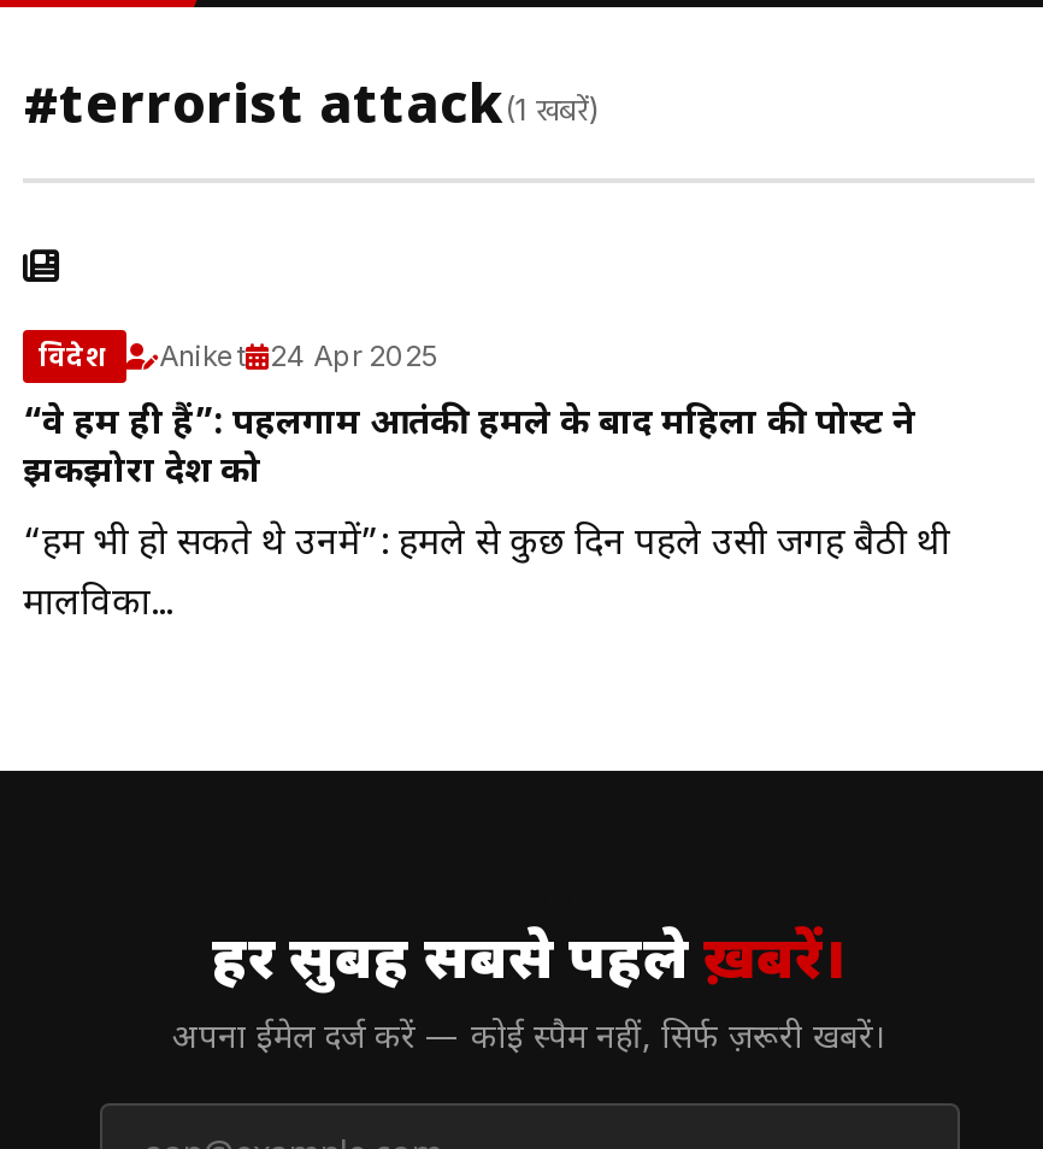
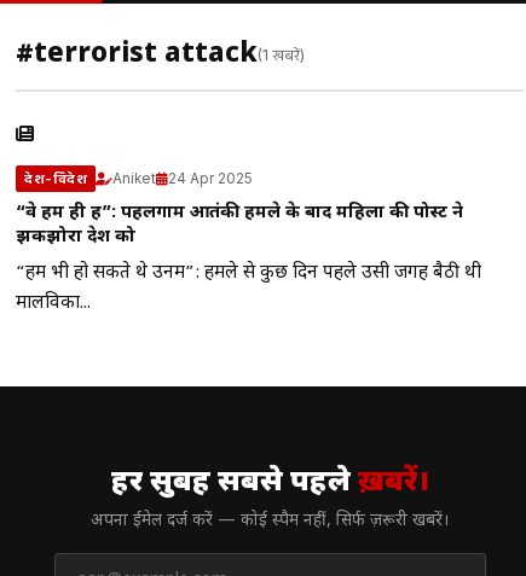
[40,340,108,373] विदेश -> [24,170,87,187] देश-विदेश

